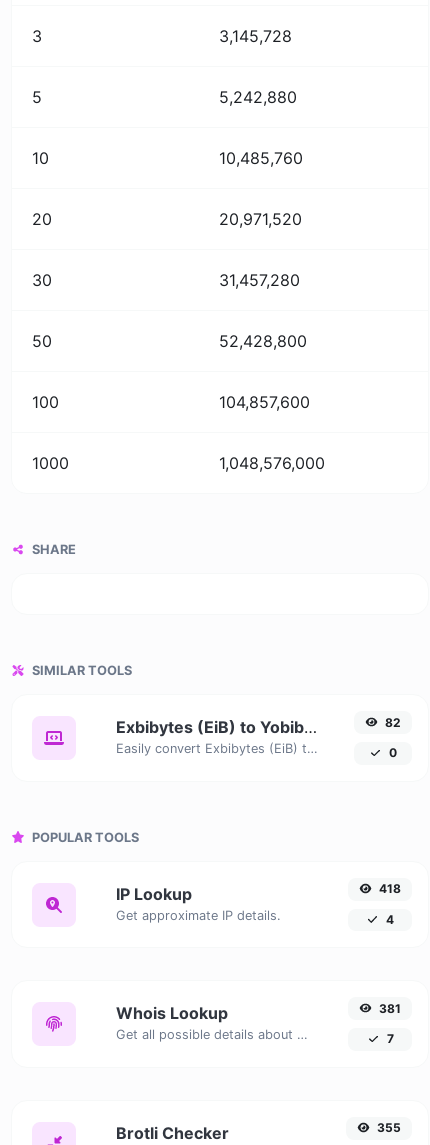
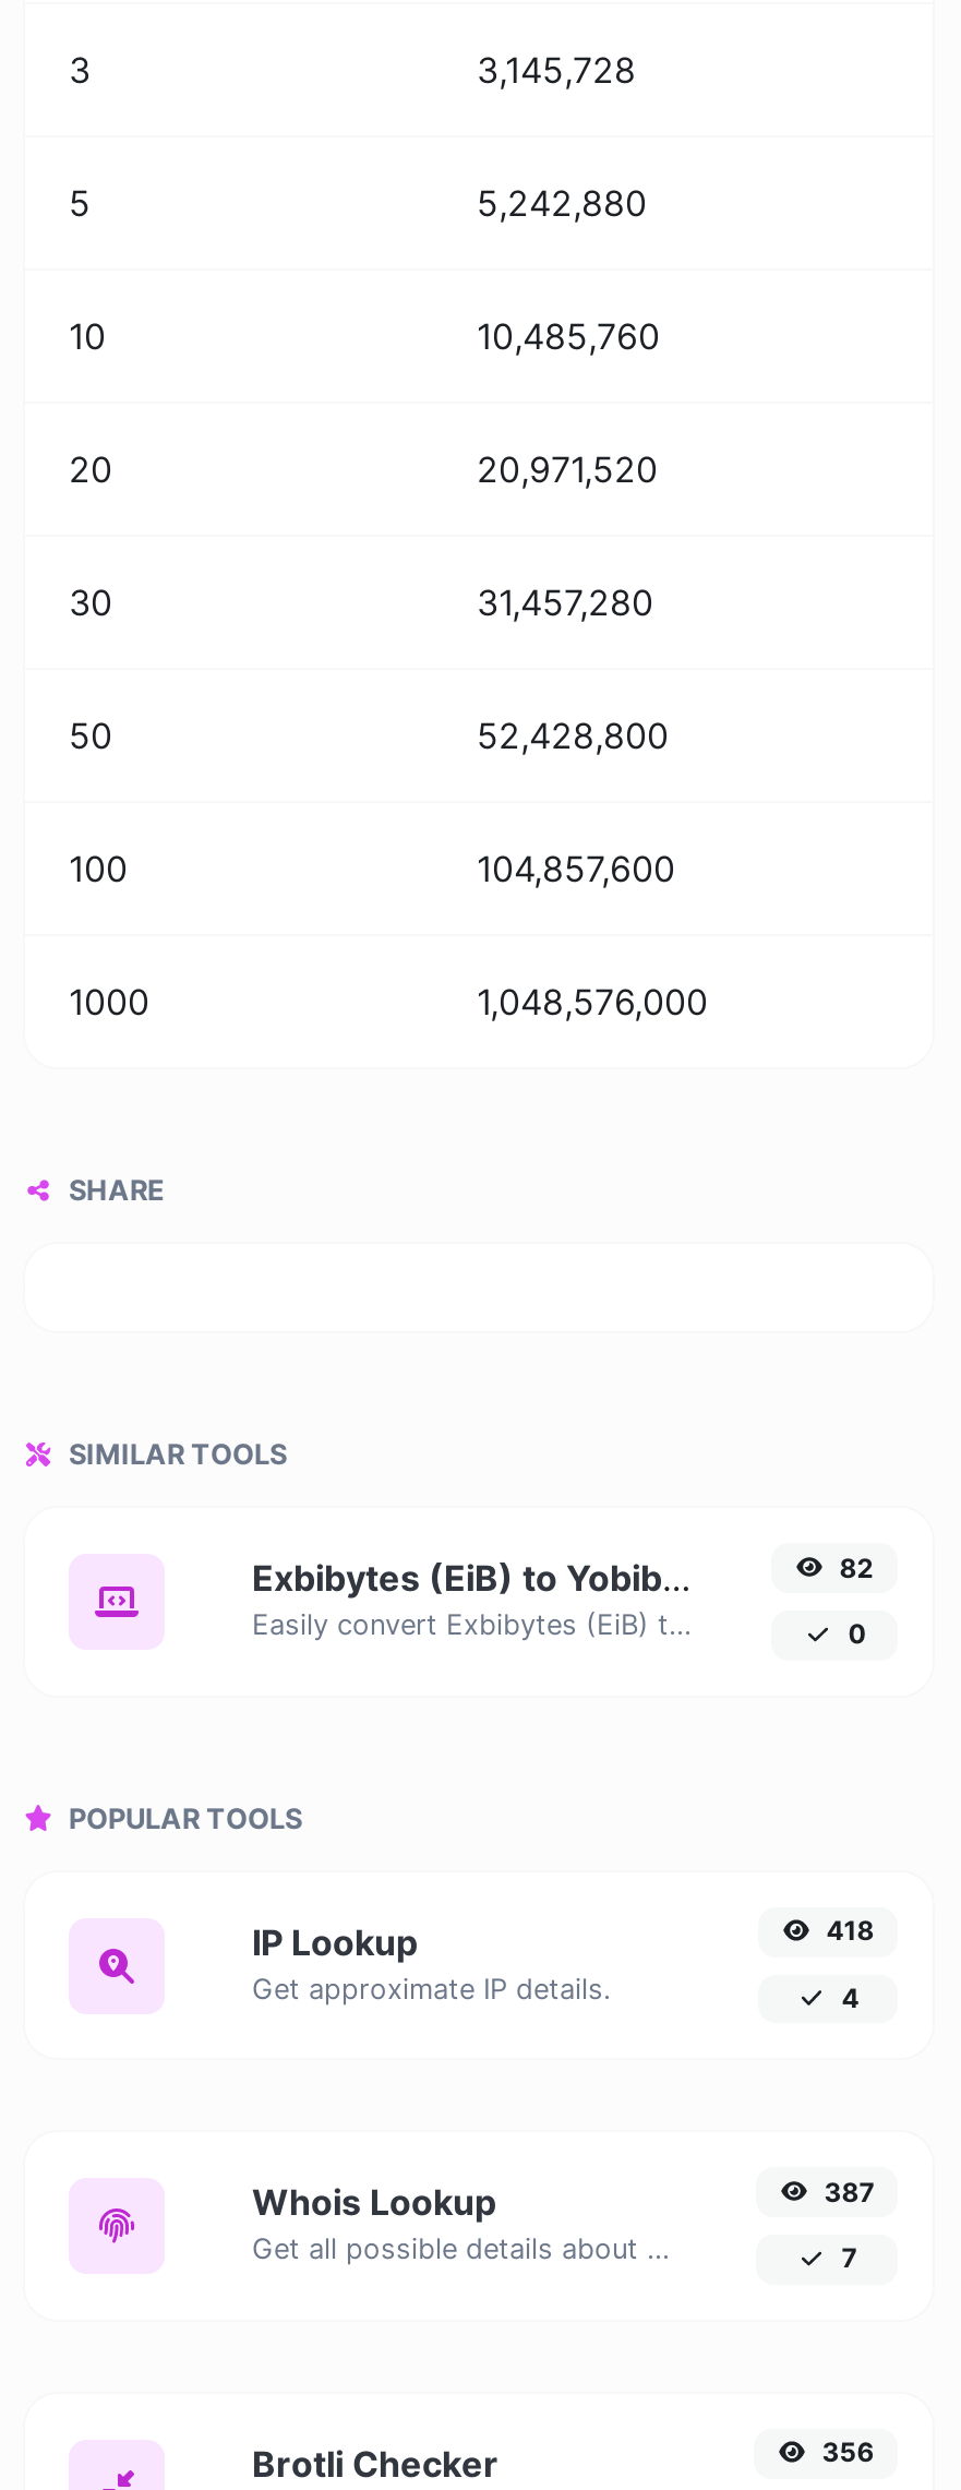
[376,1001,401,1016] 381 -> [817,2175,874,2208] 387
[374,1120,401,1135] 355 -> [815,2436,874,2469] 356

